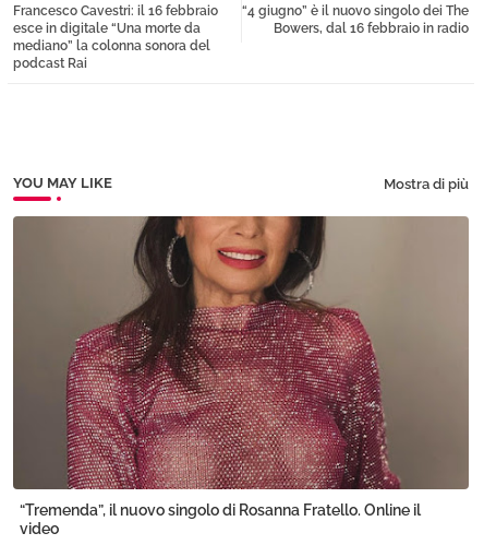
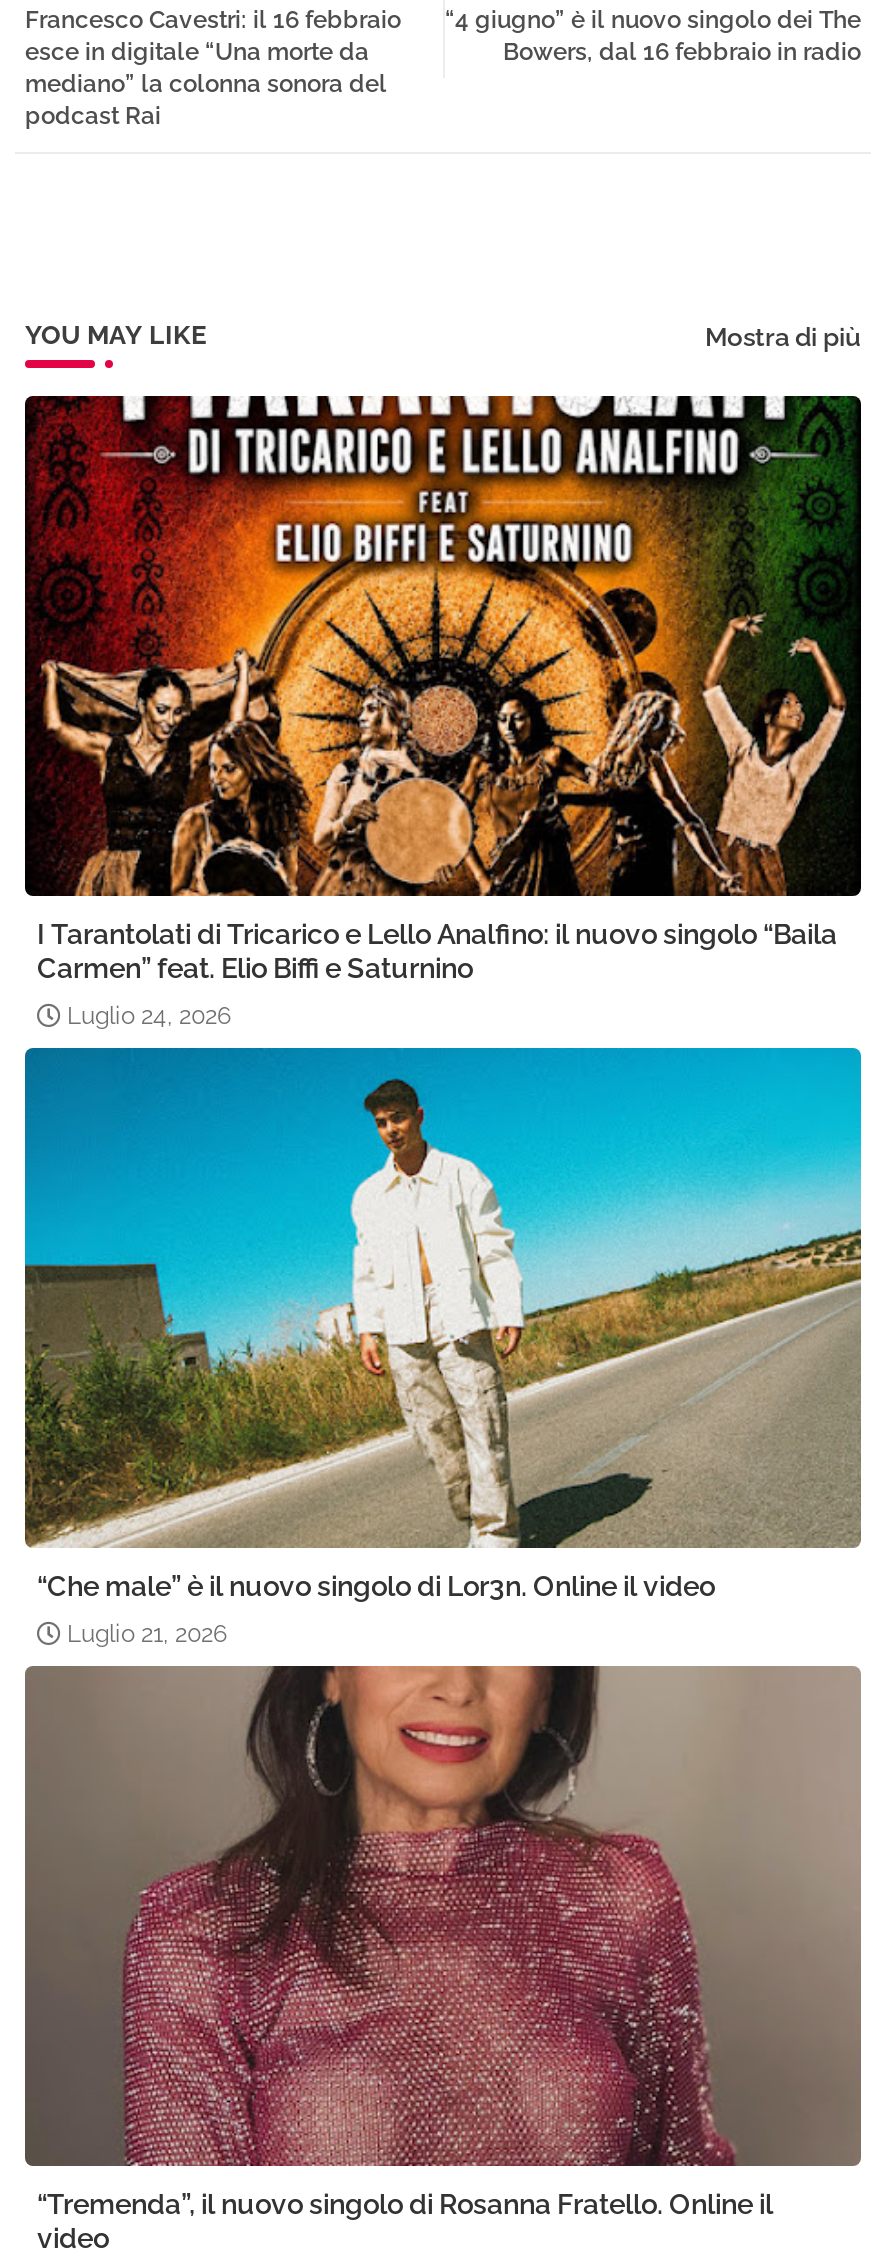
none -> [23,394,863,1030] [image] | I Tarantolati di Tricarico e Lello Analfino: il nuovo singolo “Baila | Carmen” feat. Elio Biffi e Saturnino | Luglio 24, 2026
none -> [23,1046,863,1648] [image] | “Che male” è il nuovo singolo di Lor3n. Online il video | Luglio 21, 2026

